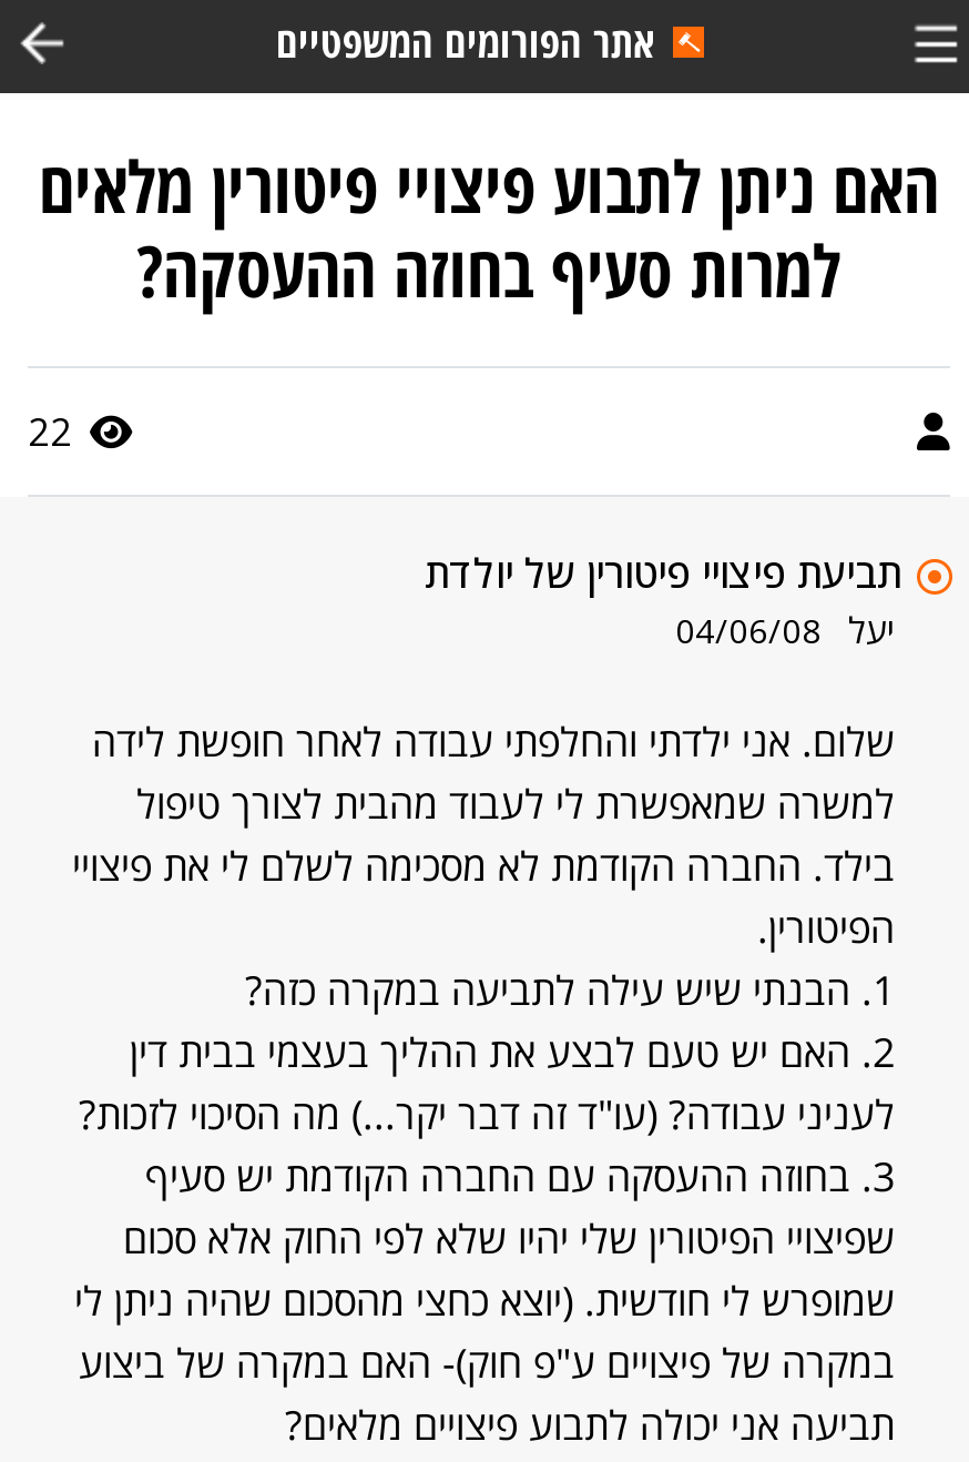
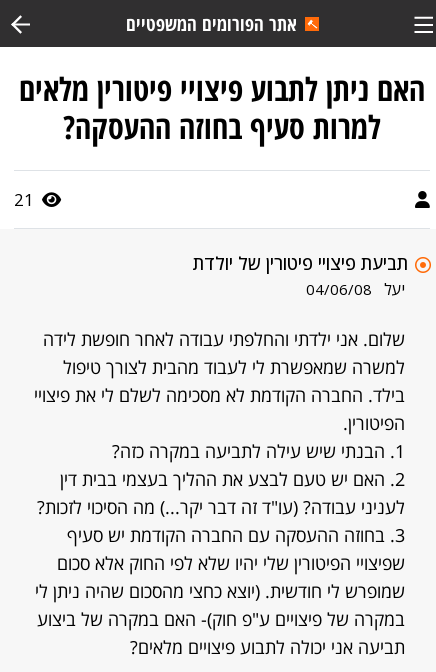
[28,406,72,457] 22 -> [14,188,34,211] 21

